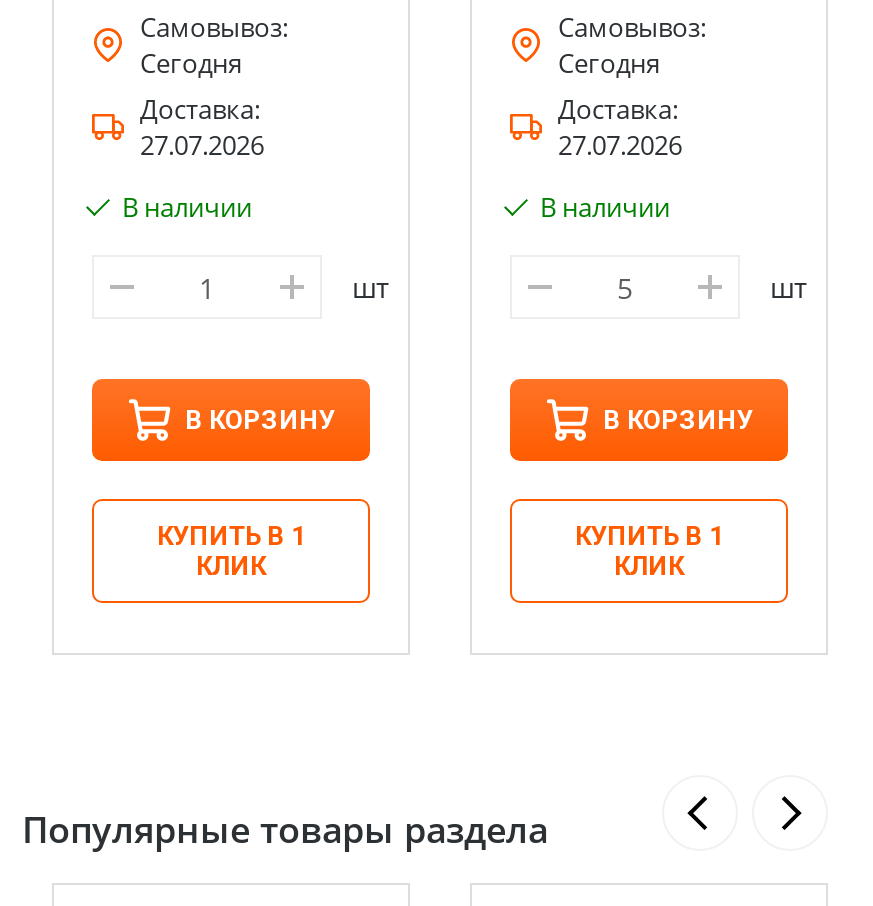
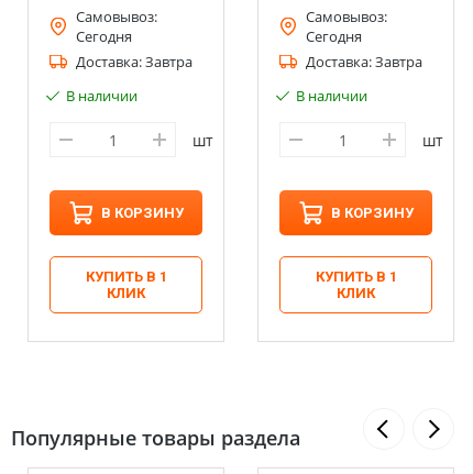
[140,91,264,163] Доставка: | 27.07.2026 -> [76,52,193,71] Доставка: Завтра
[558,91,682,163] Доставка: | 27.07.2026 -> [306,52,422,71] Доставка: Завтра

